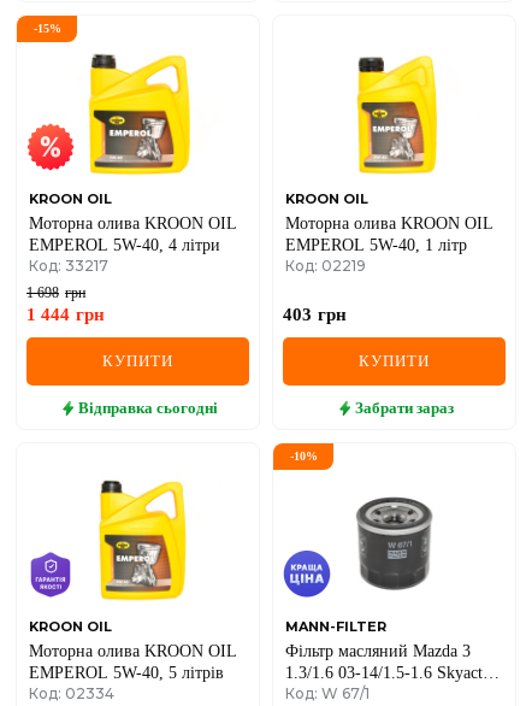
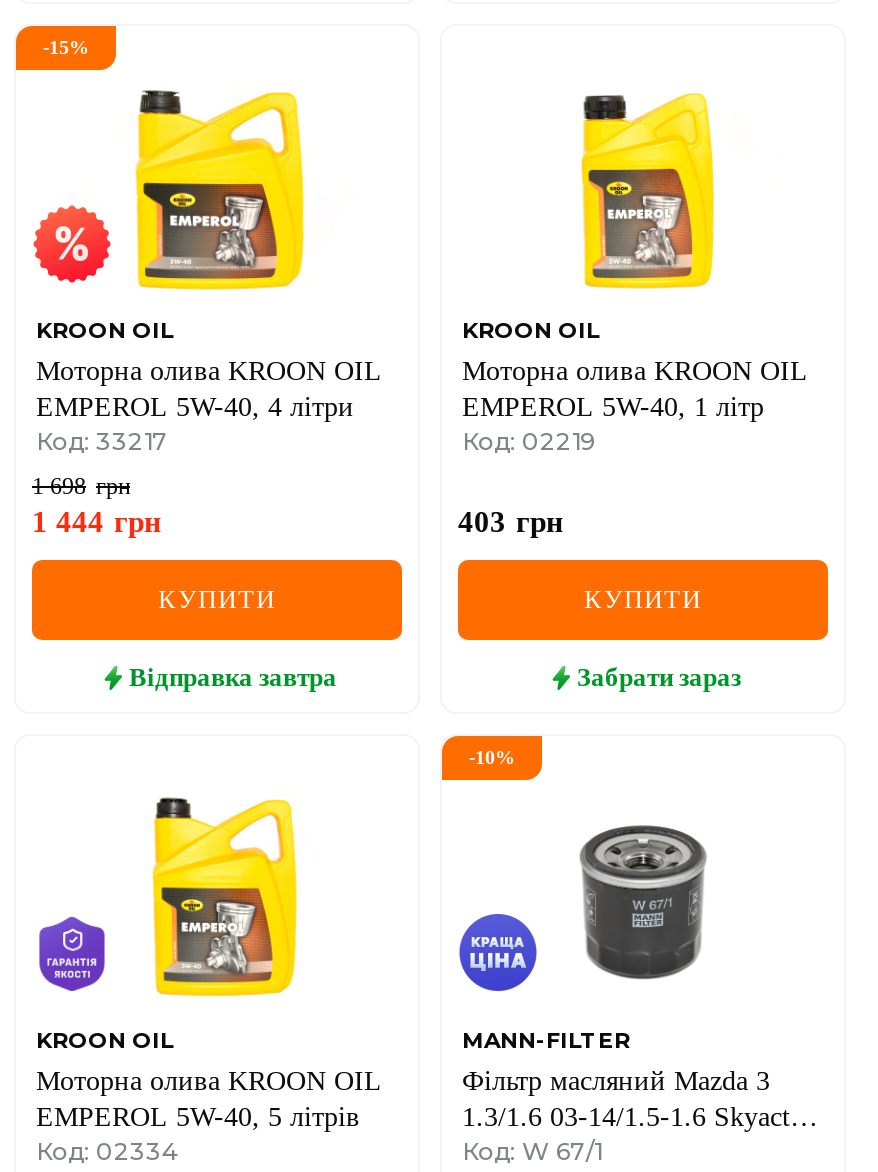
[78,399,217,417] Відправка сьогодні -> [129,662,337,692] Відправка завтра

